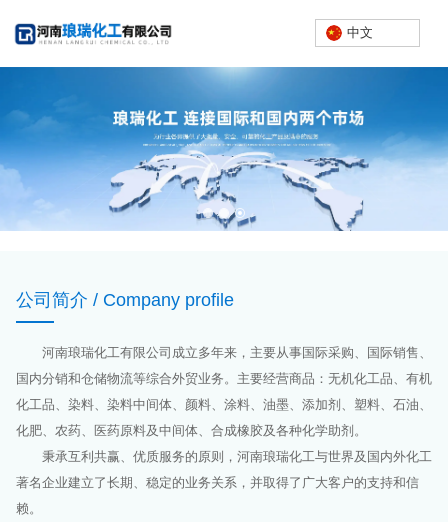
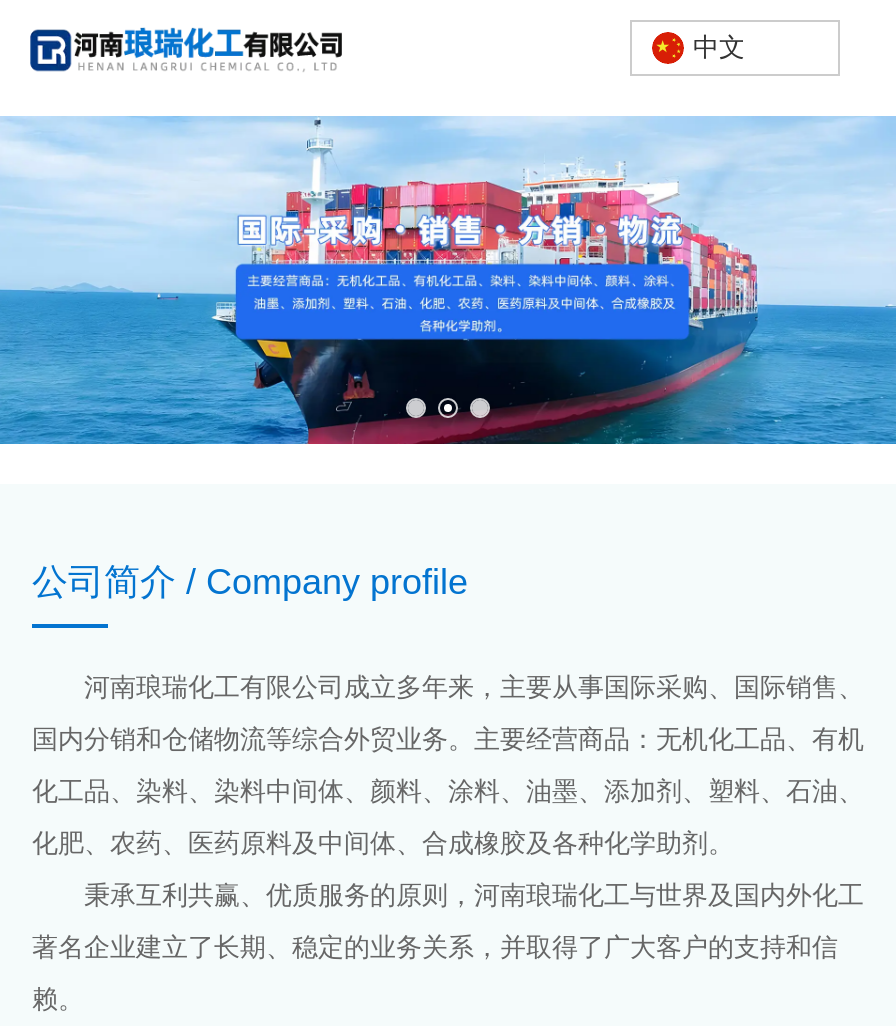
[3,67,445,231] [image] -> [6,118,890,446] [image]

